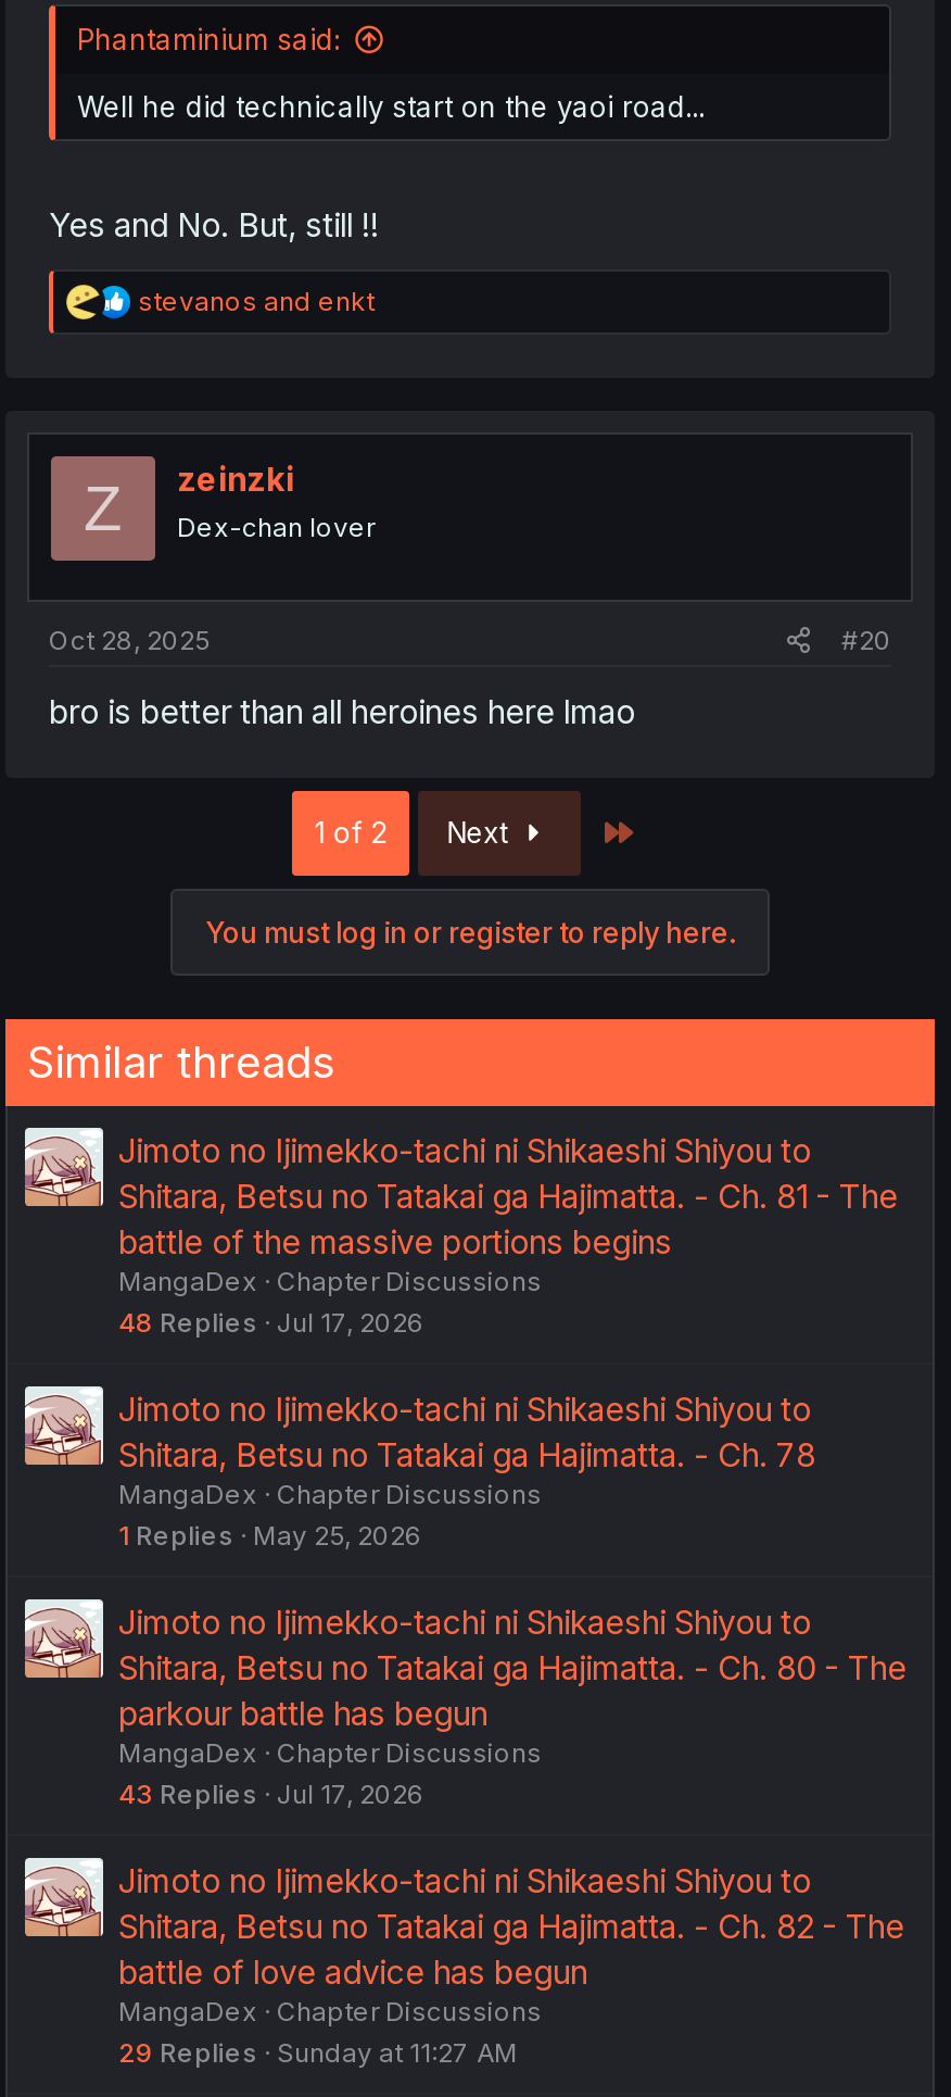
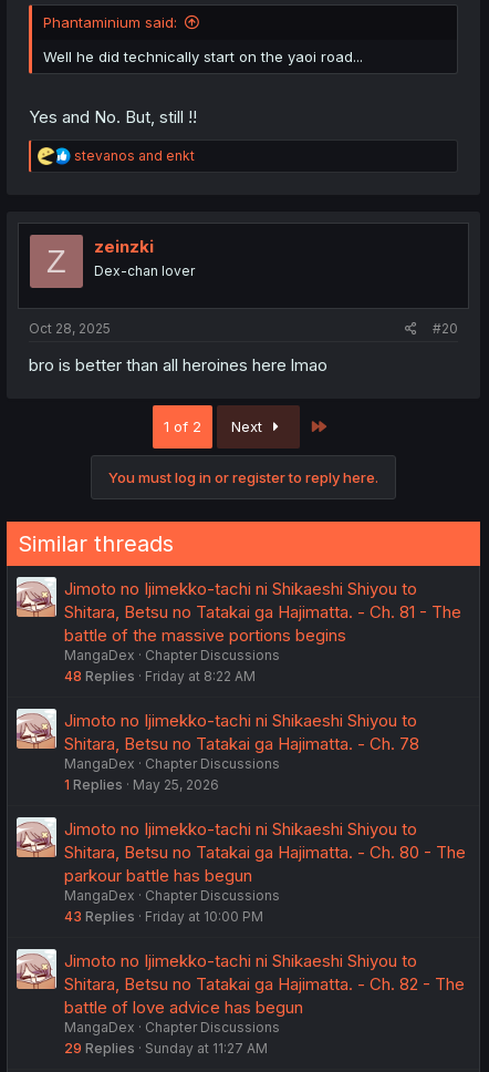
[118,1305,424,1338] 48 Replies Jul 17, 2026 -> [64,667,256,684] 48 Replies Friday at 8:22 AM
[118,1777,424,1809] 43 Replies Jul 17, 2026 -> [64,908,263,924] 43 Replies Friday at 10:00 PM

